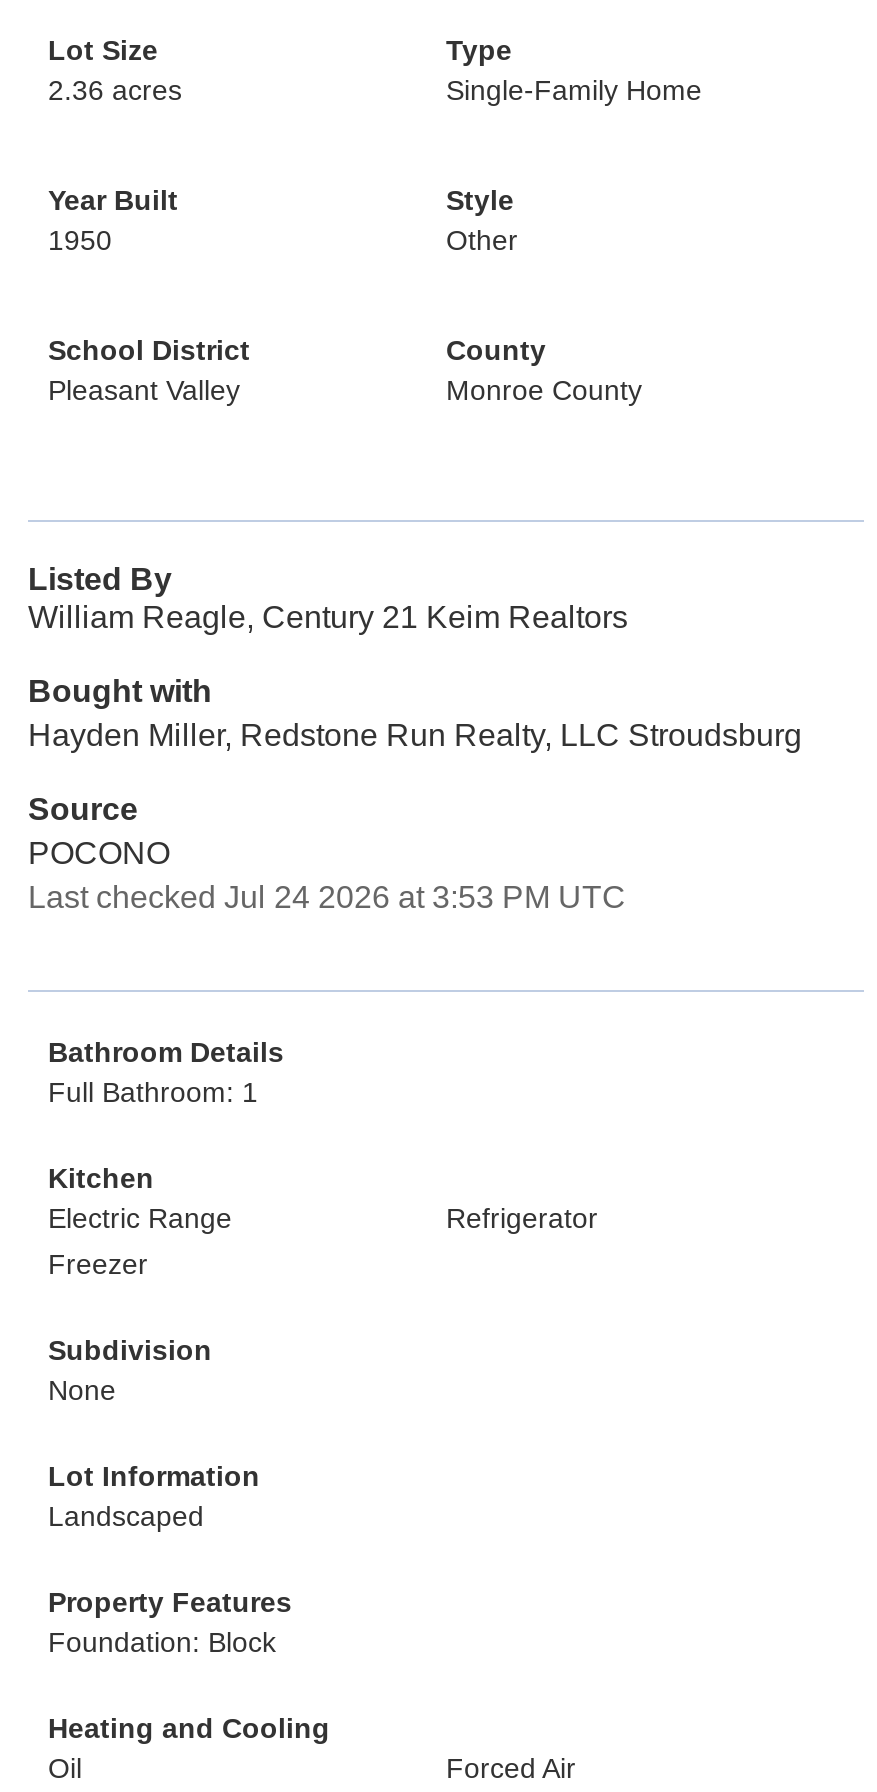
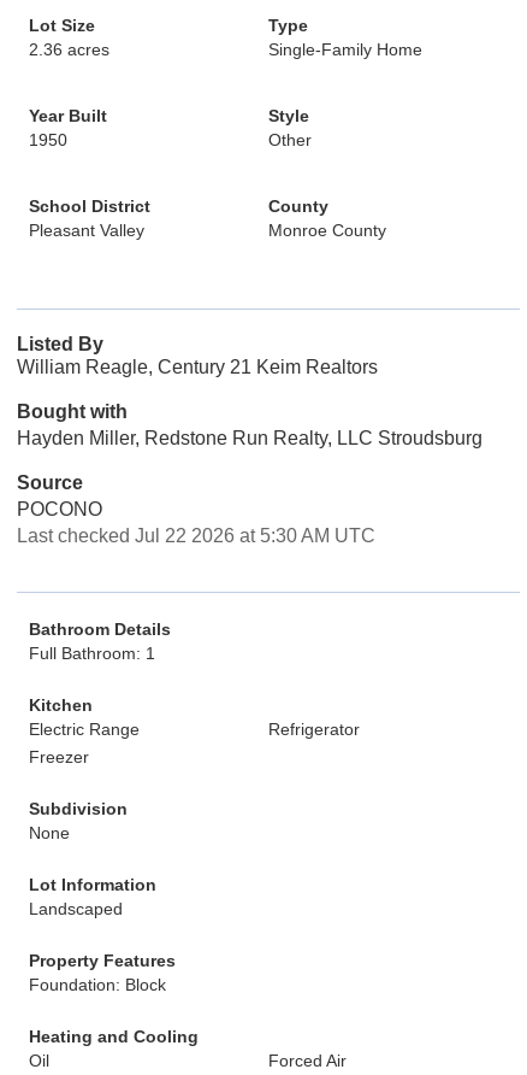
[28,880,626,914] Last checked Jul 24 2026 at 3:53 PM UTC -> [17,525,375,546] Last checked Jul 22 2026 at 5:30 AM UTC

